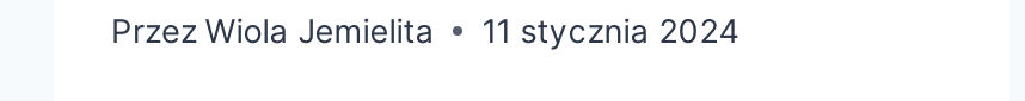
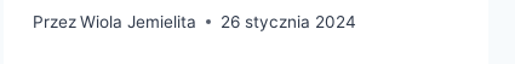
[111,11,740,49] Przez Wiola Jemielita 11 stycznia 2024 -> [33,12,357,31] Przez Wiola Jemielita 26 stycznia 2024

